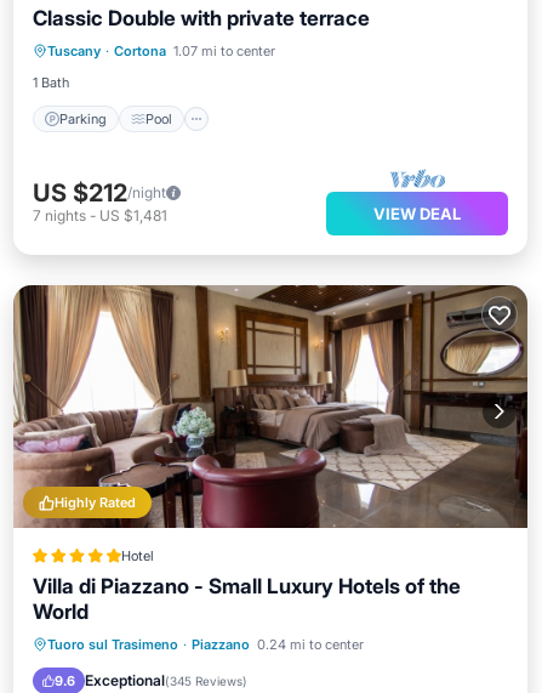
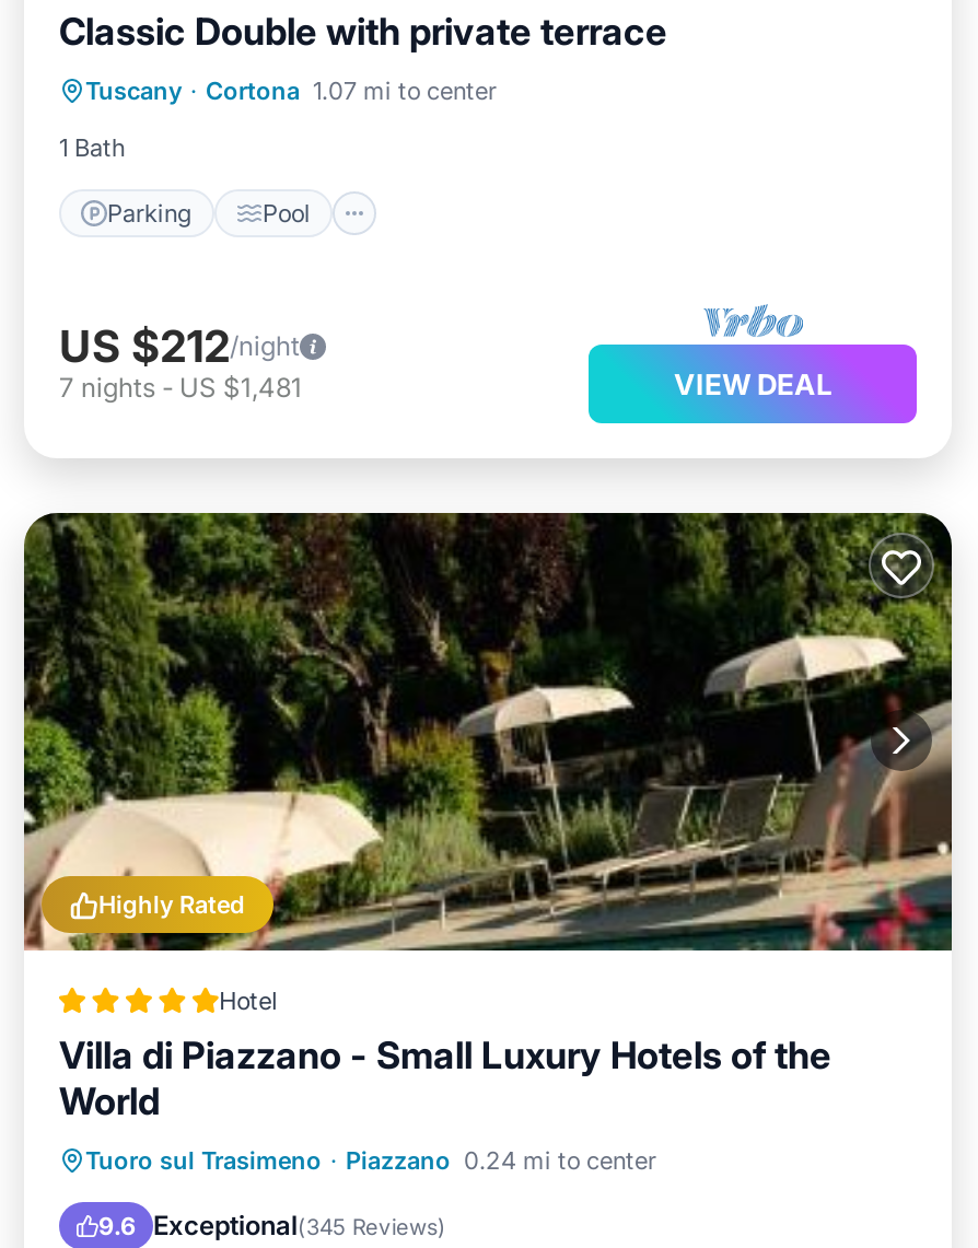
[13,284,529,529] [image] -> [22,511,954,953] [image]

